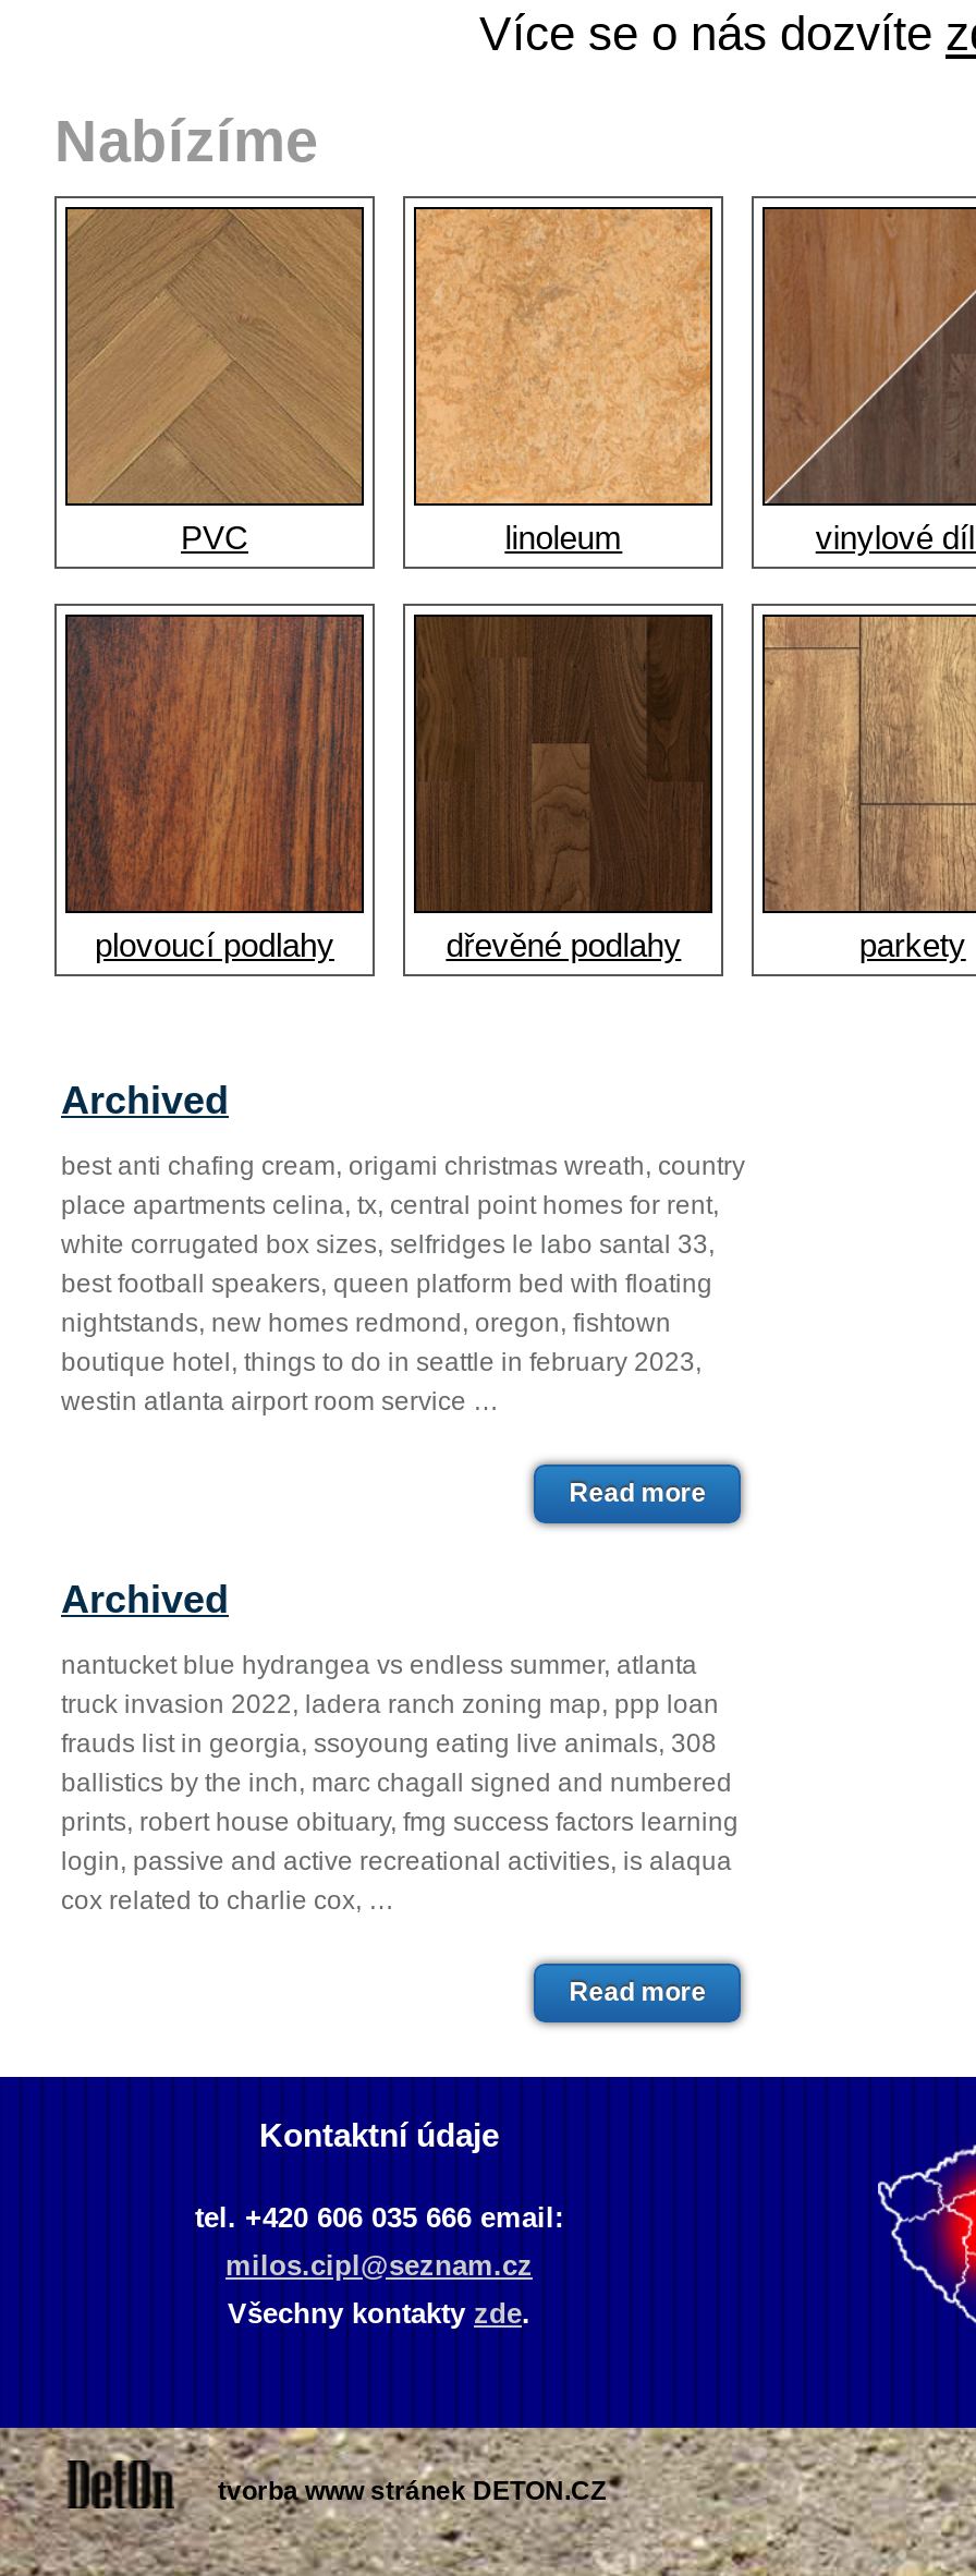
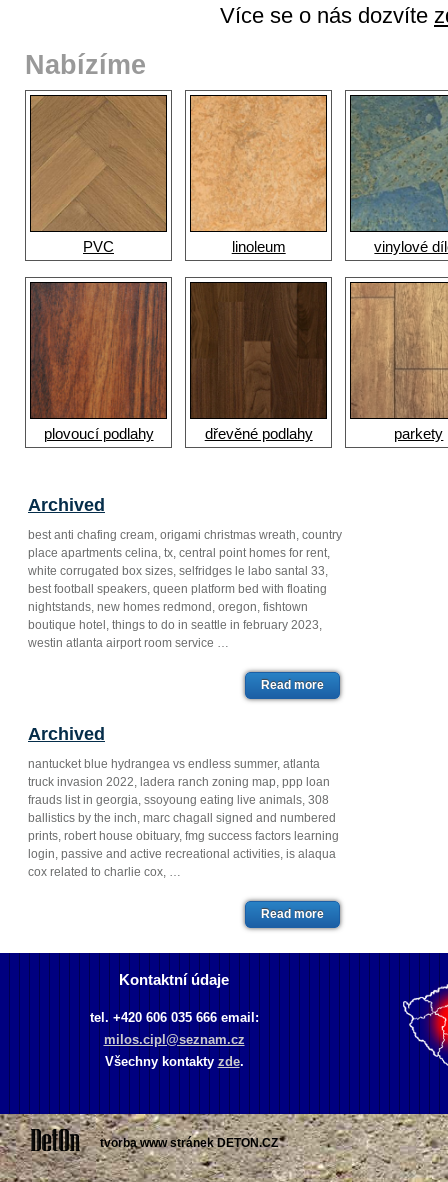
[765,209,969,503] [image] -> [351,96,445,231] [image]

